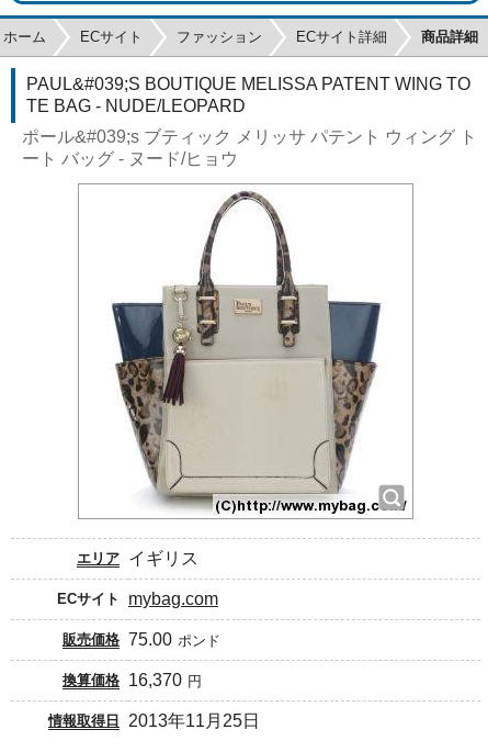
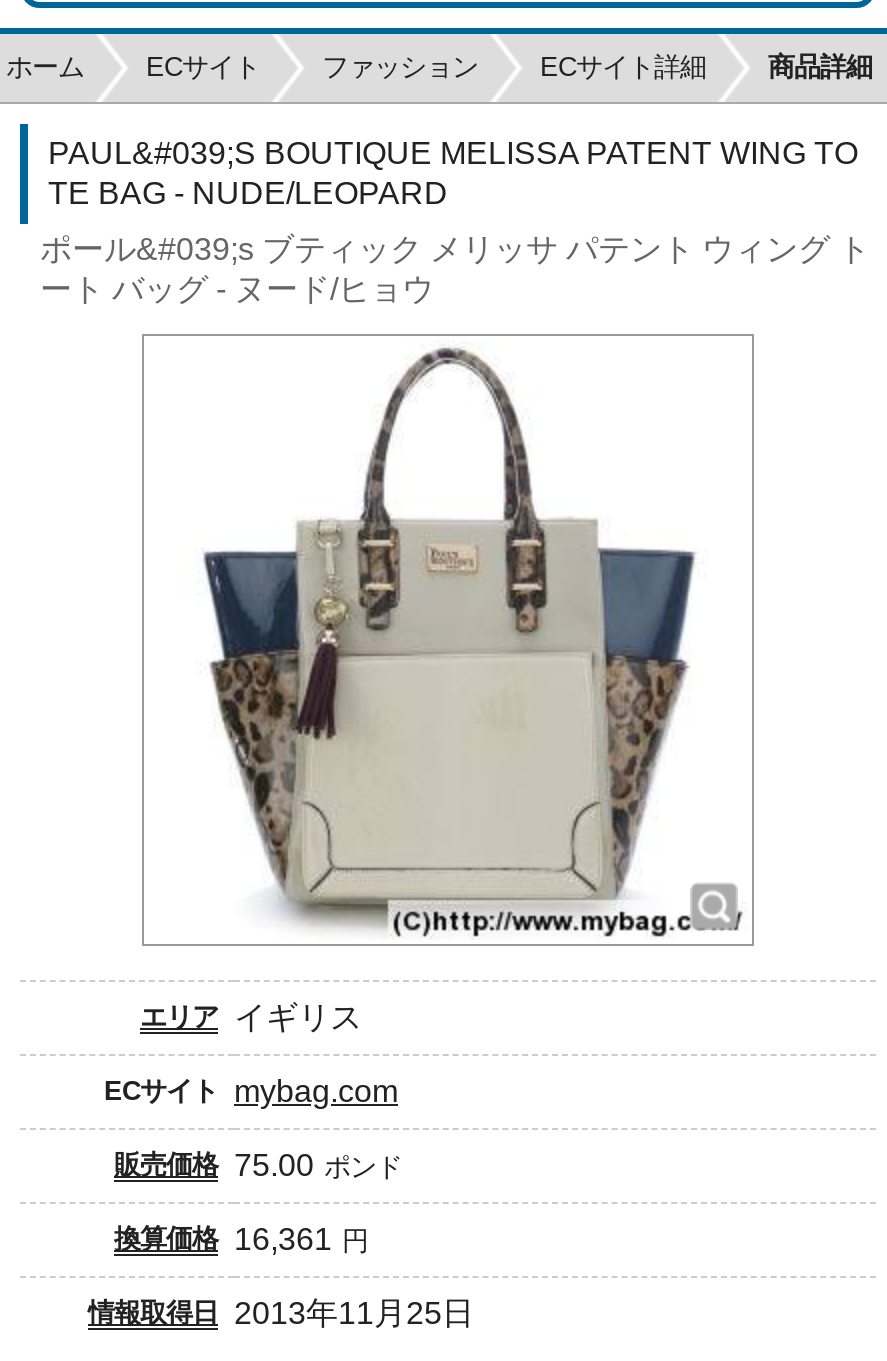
[63,671,202,689] 換算価格 16,370 円 -> [114,1222,368,1256] 換算価格 16,361 円

